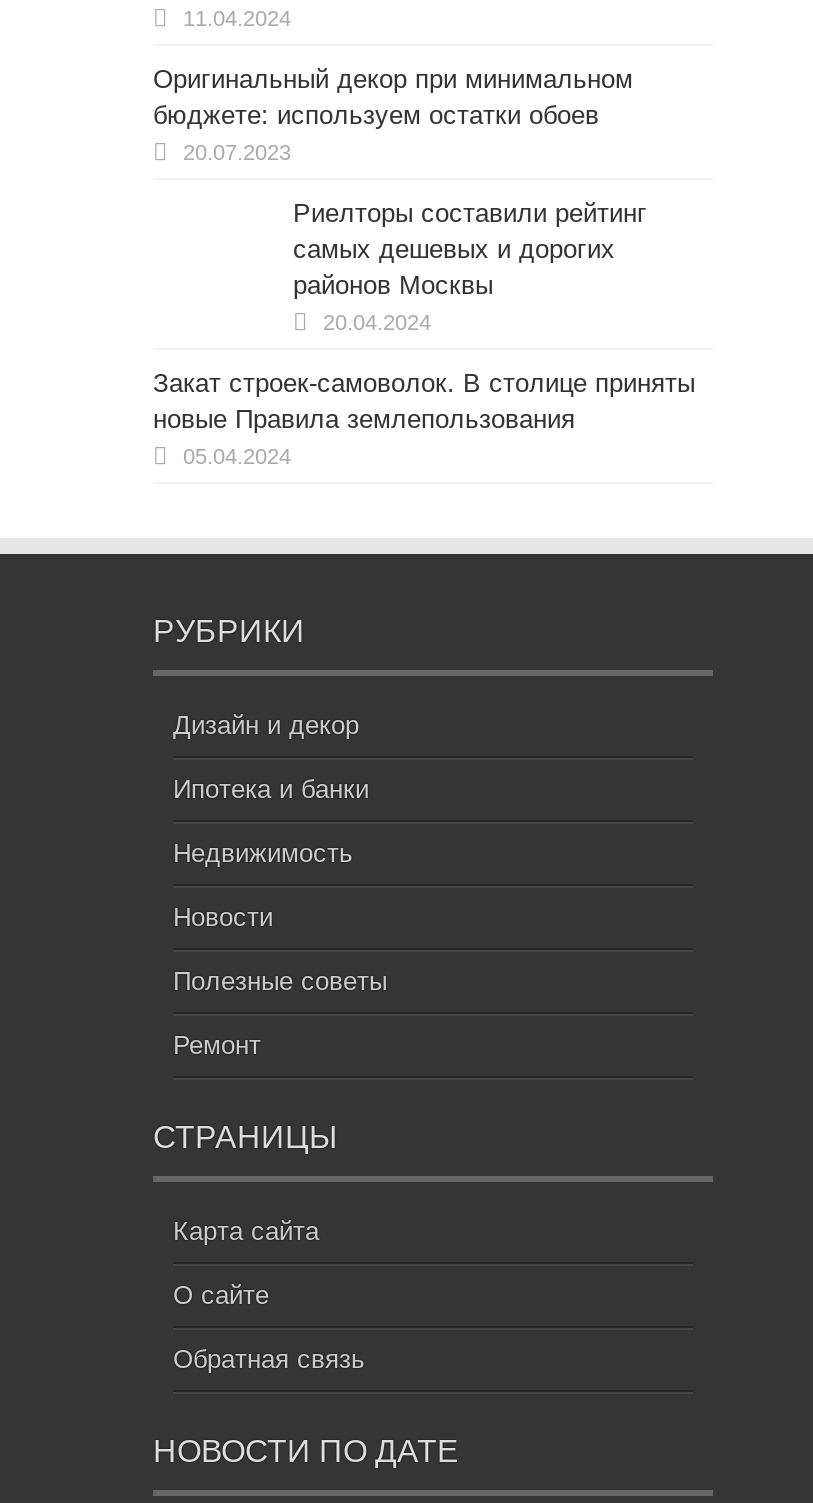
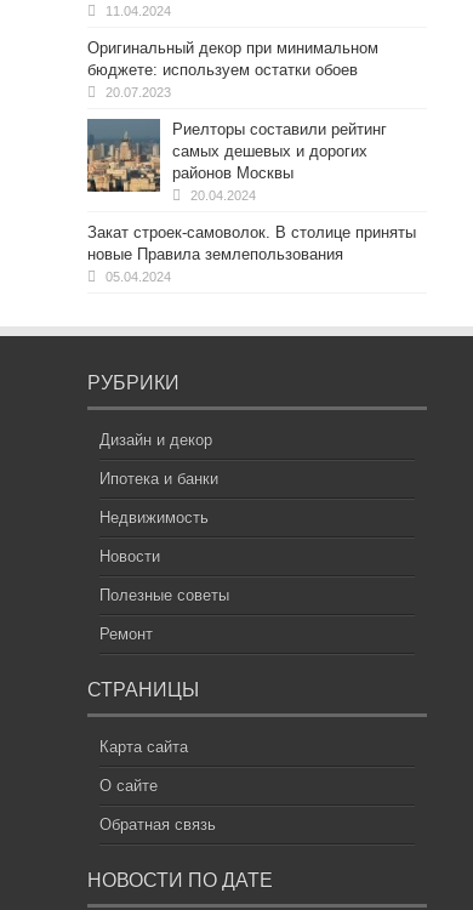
none -> [86,118,161,193] [image]

